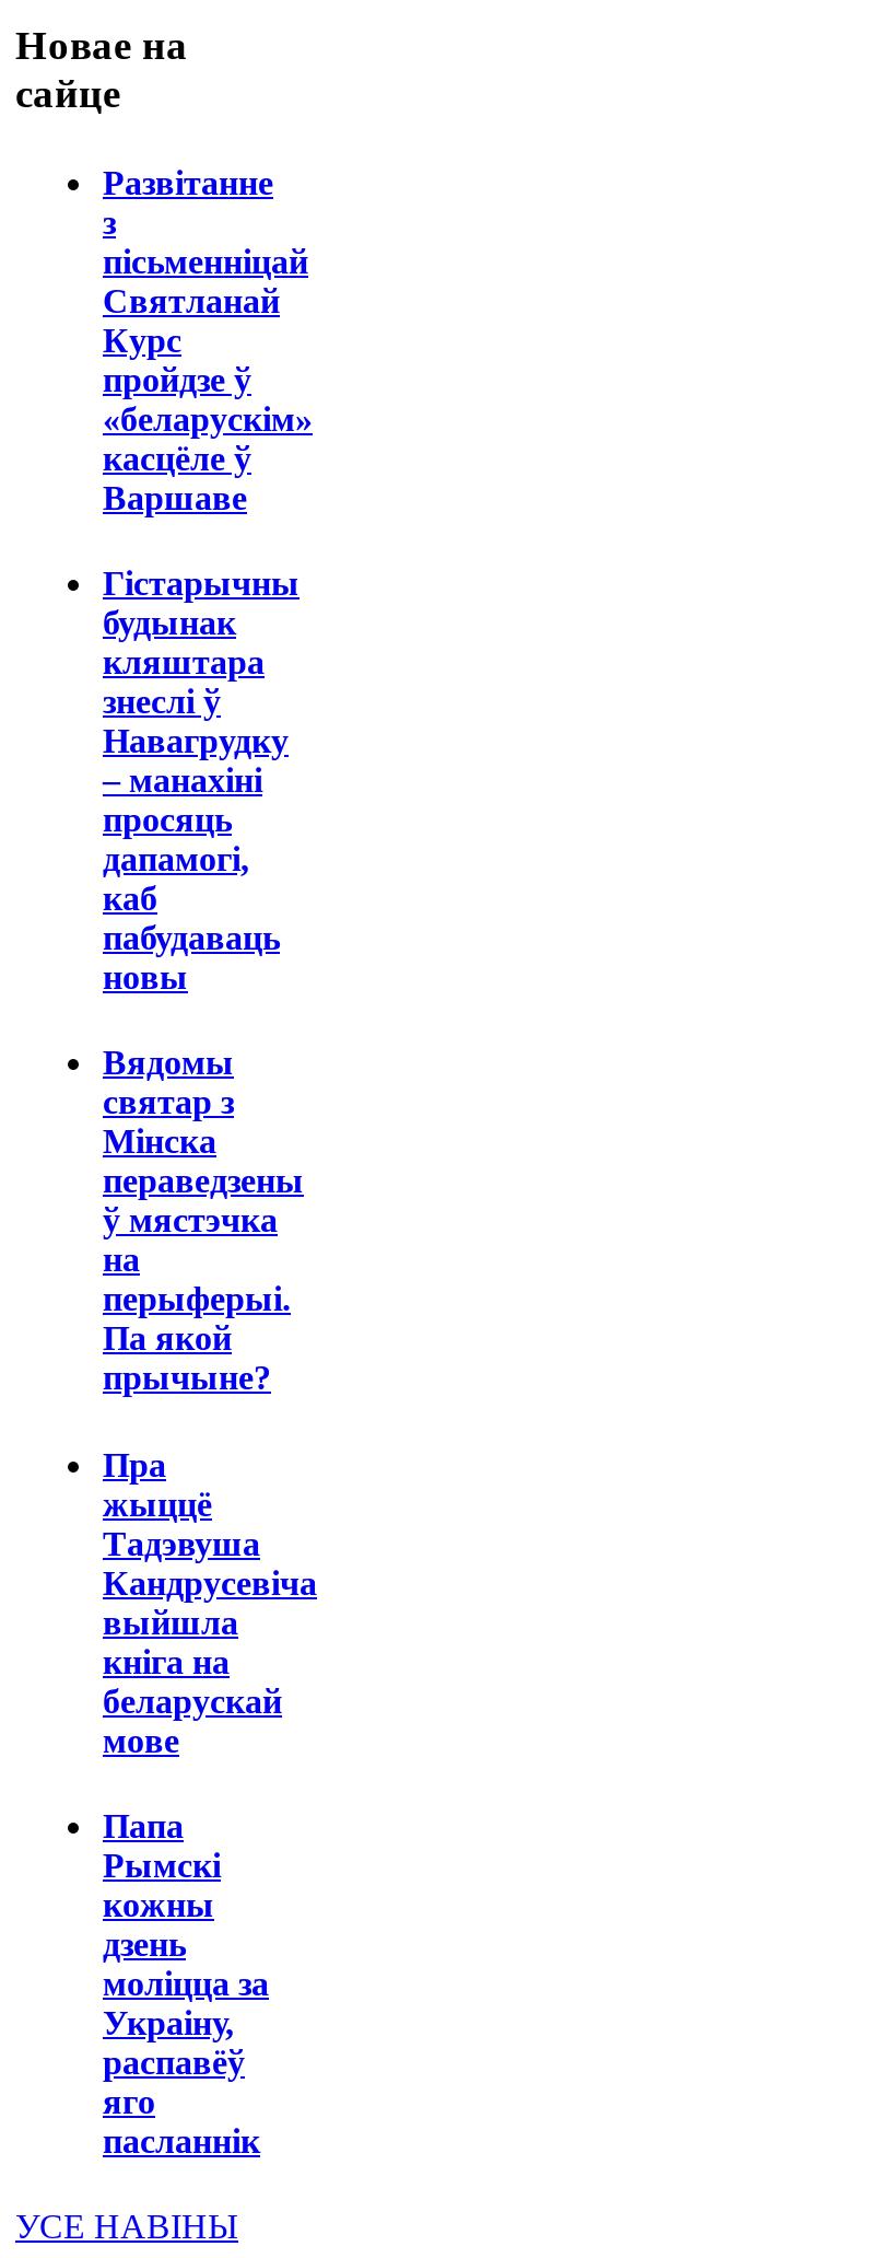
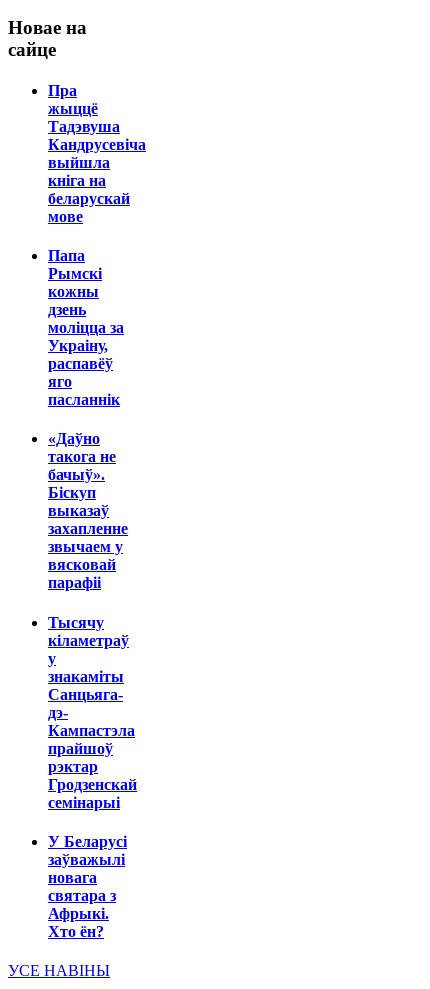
[103,164,313,1397] Развітанне | з | пісьменніцай | Святланай | Курс | пройдзе ў | «беларускім» | касцёле ў | Варшаве | Гістарычны | будынак | кляштара | знеслі ў | Навагрудку | – манахіні | просяць | дапамогі, | каб | пабудаваць | новы | Вядомы | святар з | Мінска | пераведзены | ў мястэчка | на | перыферыі. | Па якой | прычыне? -> none
moved [103,1445,317,2159] -> [48,82,146,408]: Пра | жыццё | Тадэвуша | ... | яго | пасланнік
none -> [48,430,137,940] «Даўно | такога не | бачыў». | Біскуп | выказаў | захапленне | звычаем у | вясковай | парафіі | Тысячу | кіламетраў | у | знакаміты | Санцьяга- | дэ- | Кампастэла | прайшоў | рэктар | Гродзенскай | семінарыі | У Беларусі | заўважылі | новага | святара з | Афрыкі. | Хто ён?

